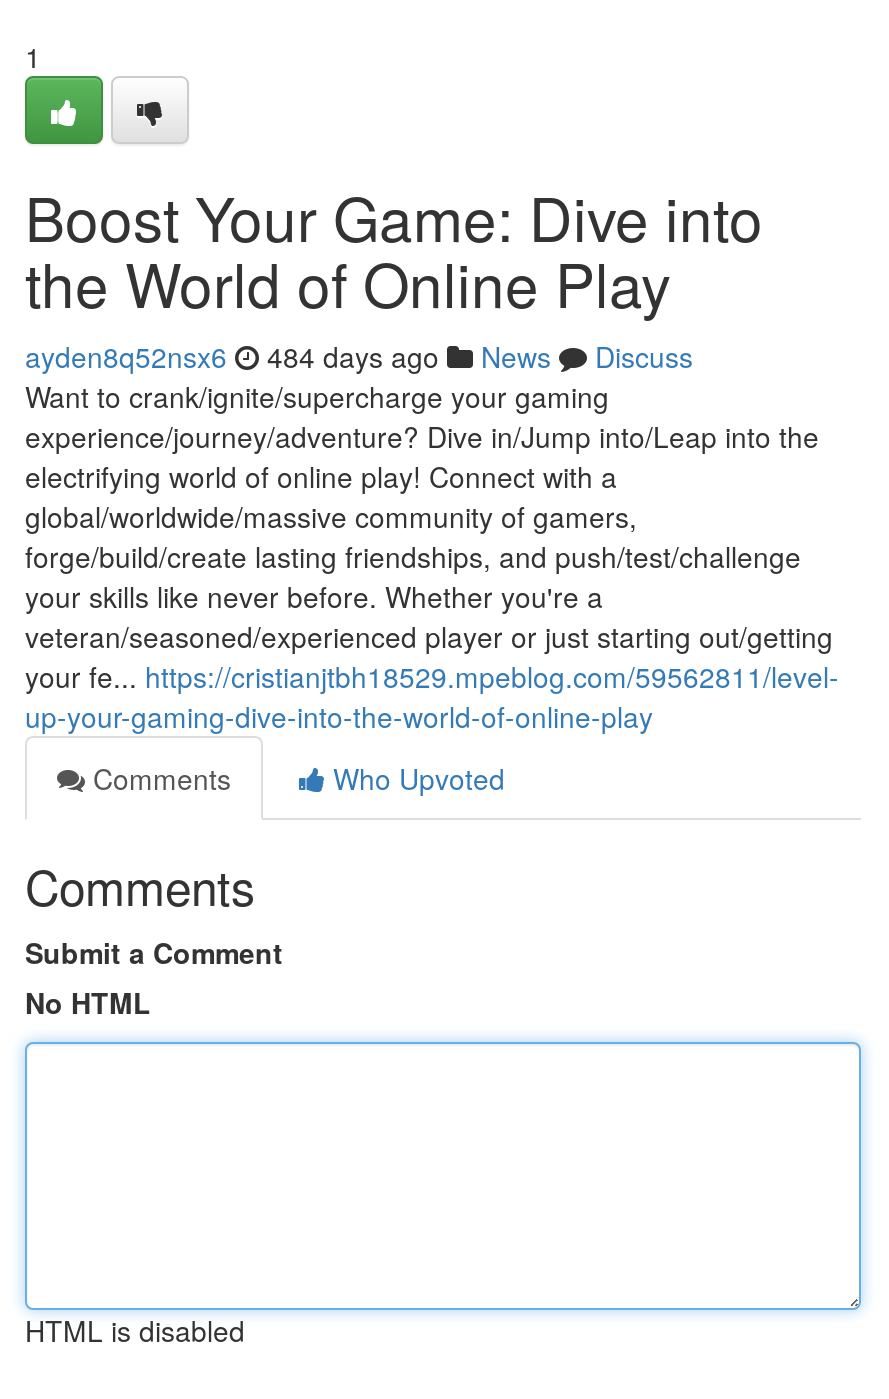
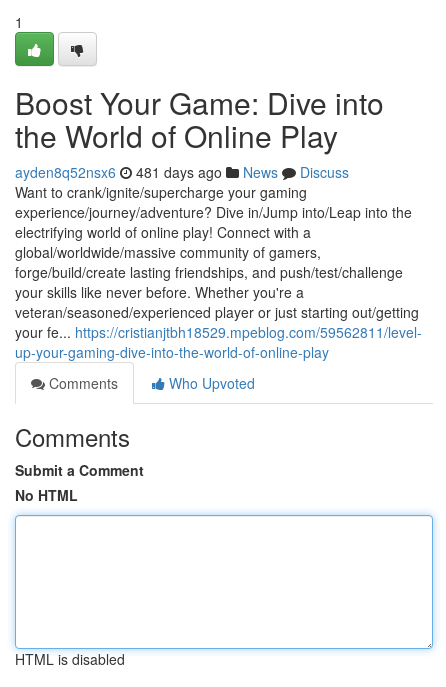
[25,336,693,376] ayden8q52nsx6 484 days ago News Discuss -> [15,162,349,182] ayden8q52nsx6 481 days ago News Discuss

